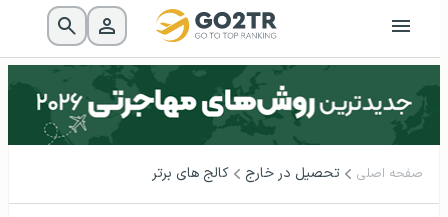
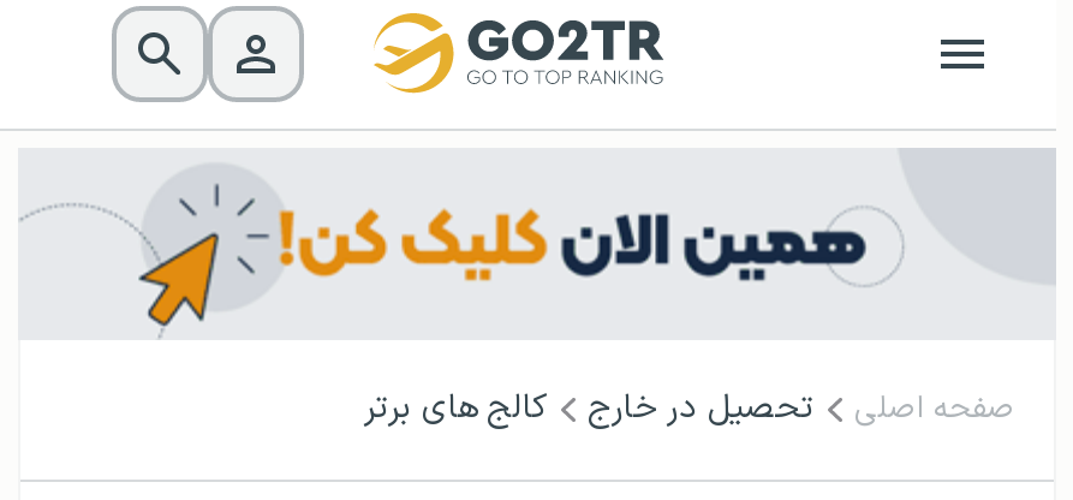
[7,64,441,146] [image] -> [18,148,1056,340] [image]

